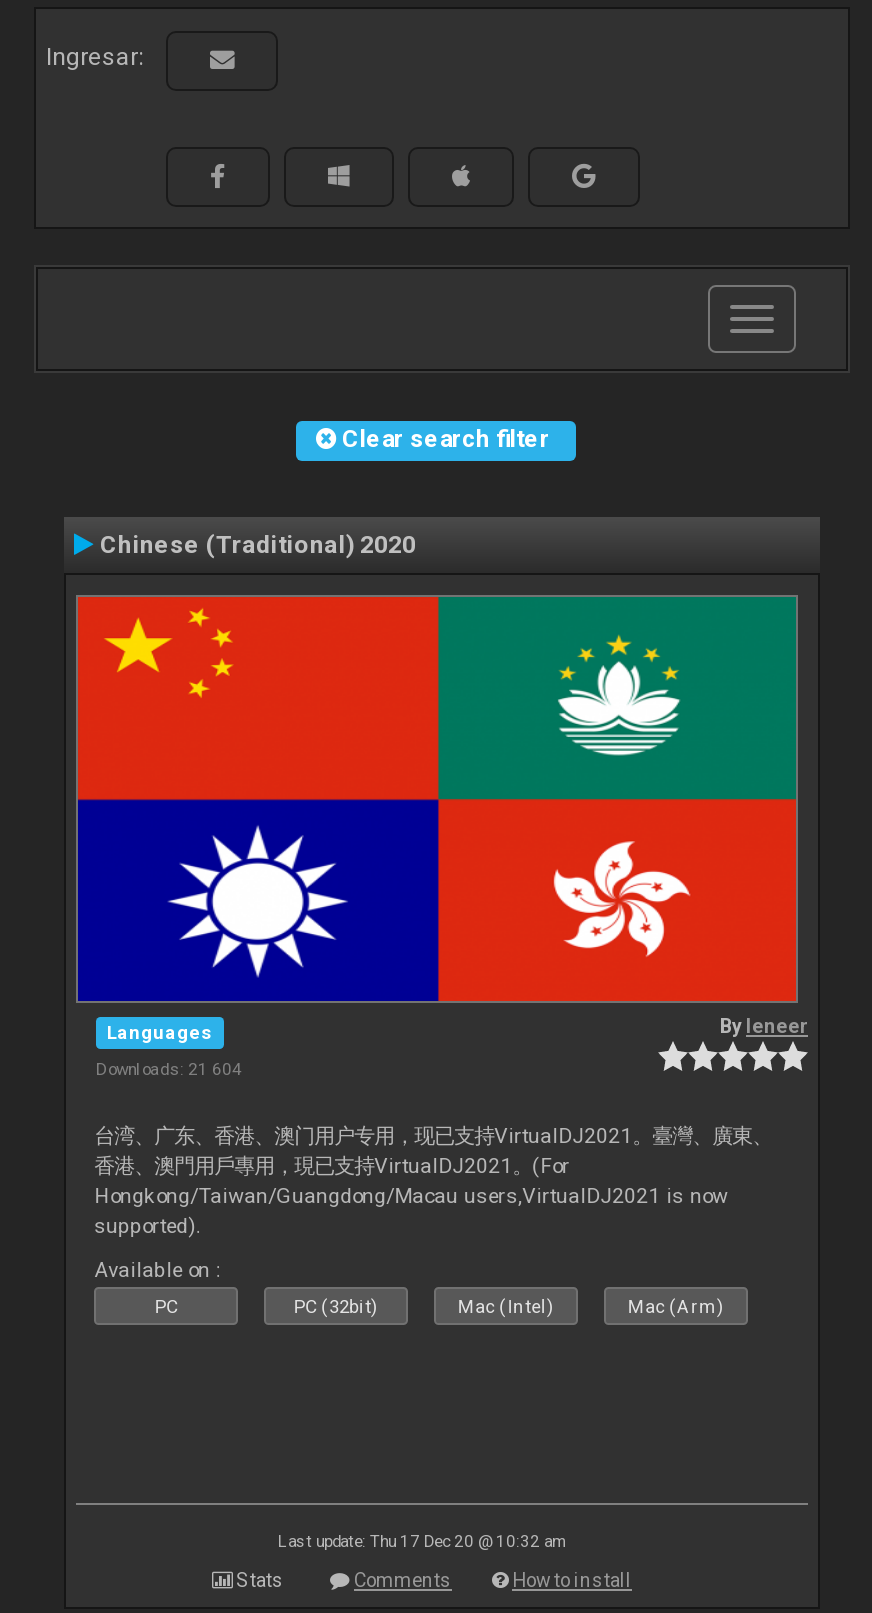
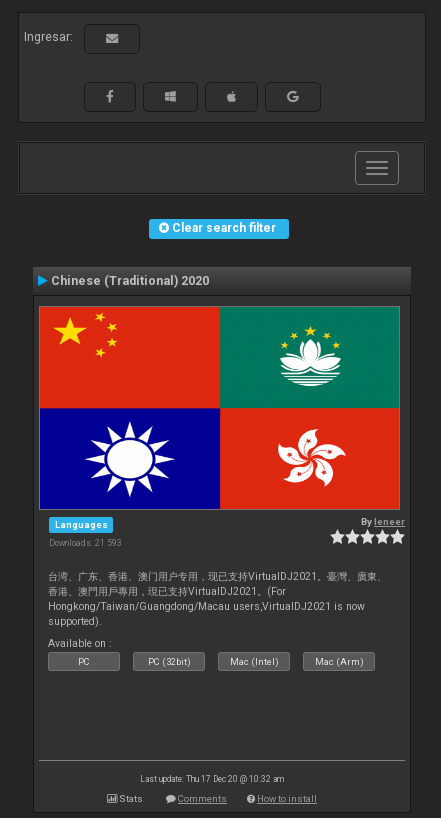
[96,1058,242,1078] Downloads: 21 604 -> [49,538,122,548] Downloads: 21 593

